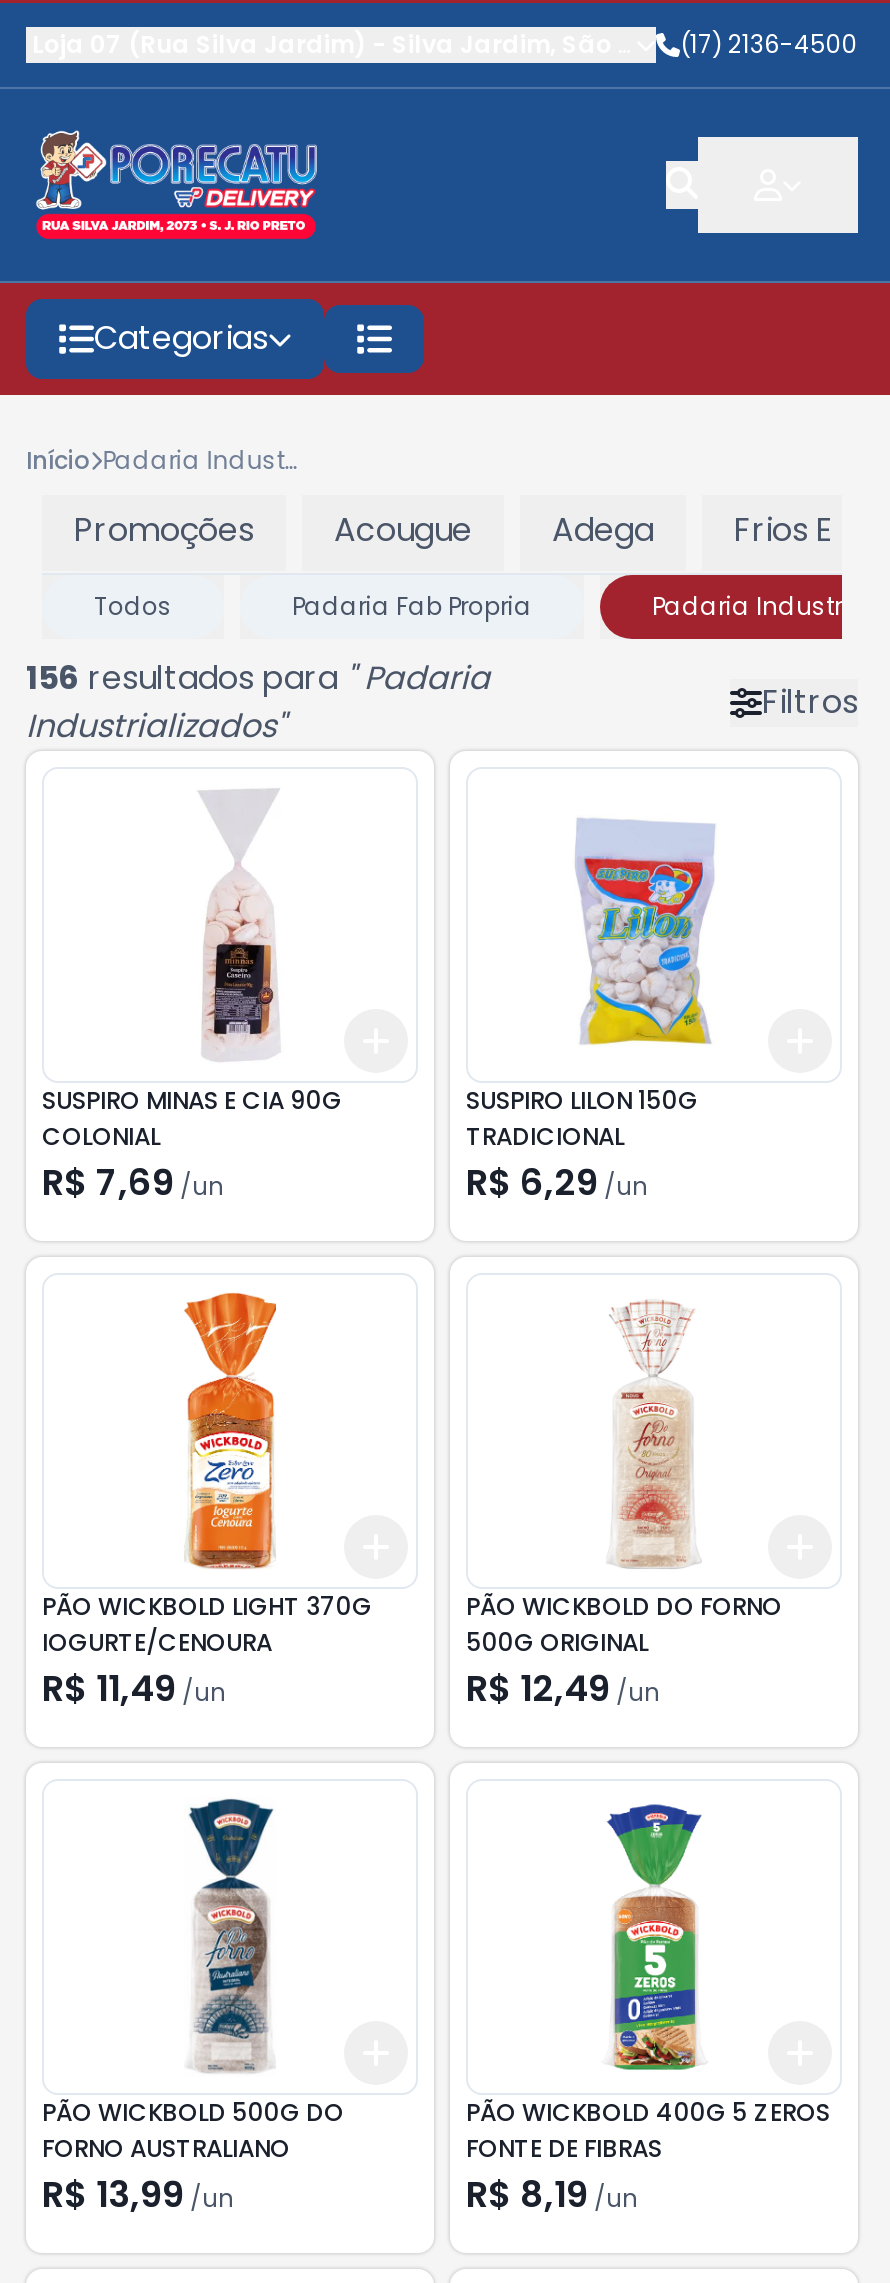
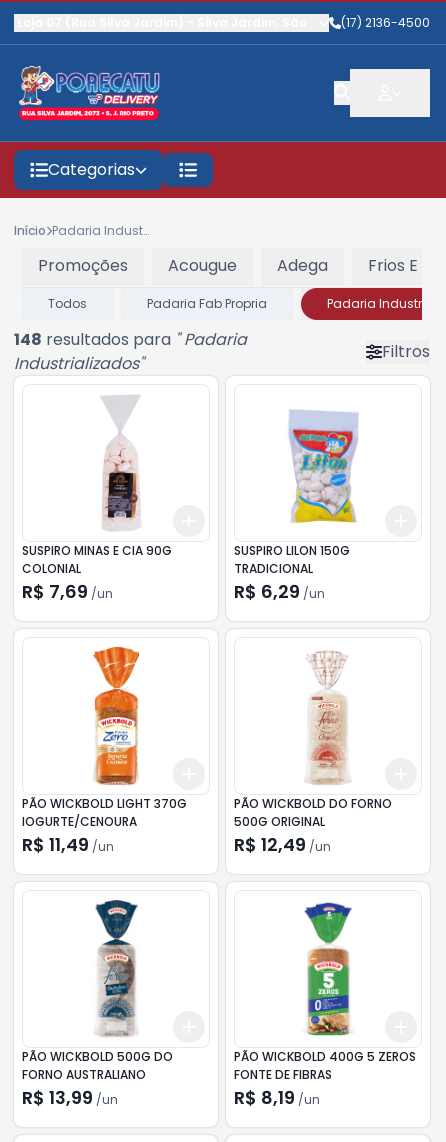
[26,655,490,701] 156 resultados para " Padaria -> [14,328,247,351] 148 resultados para " Padaria

